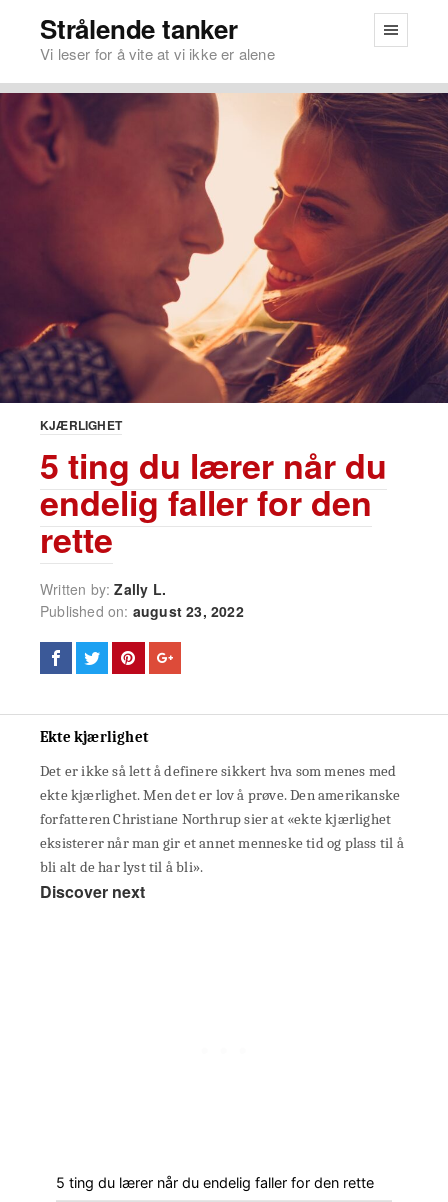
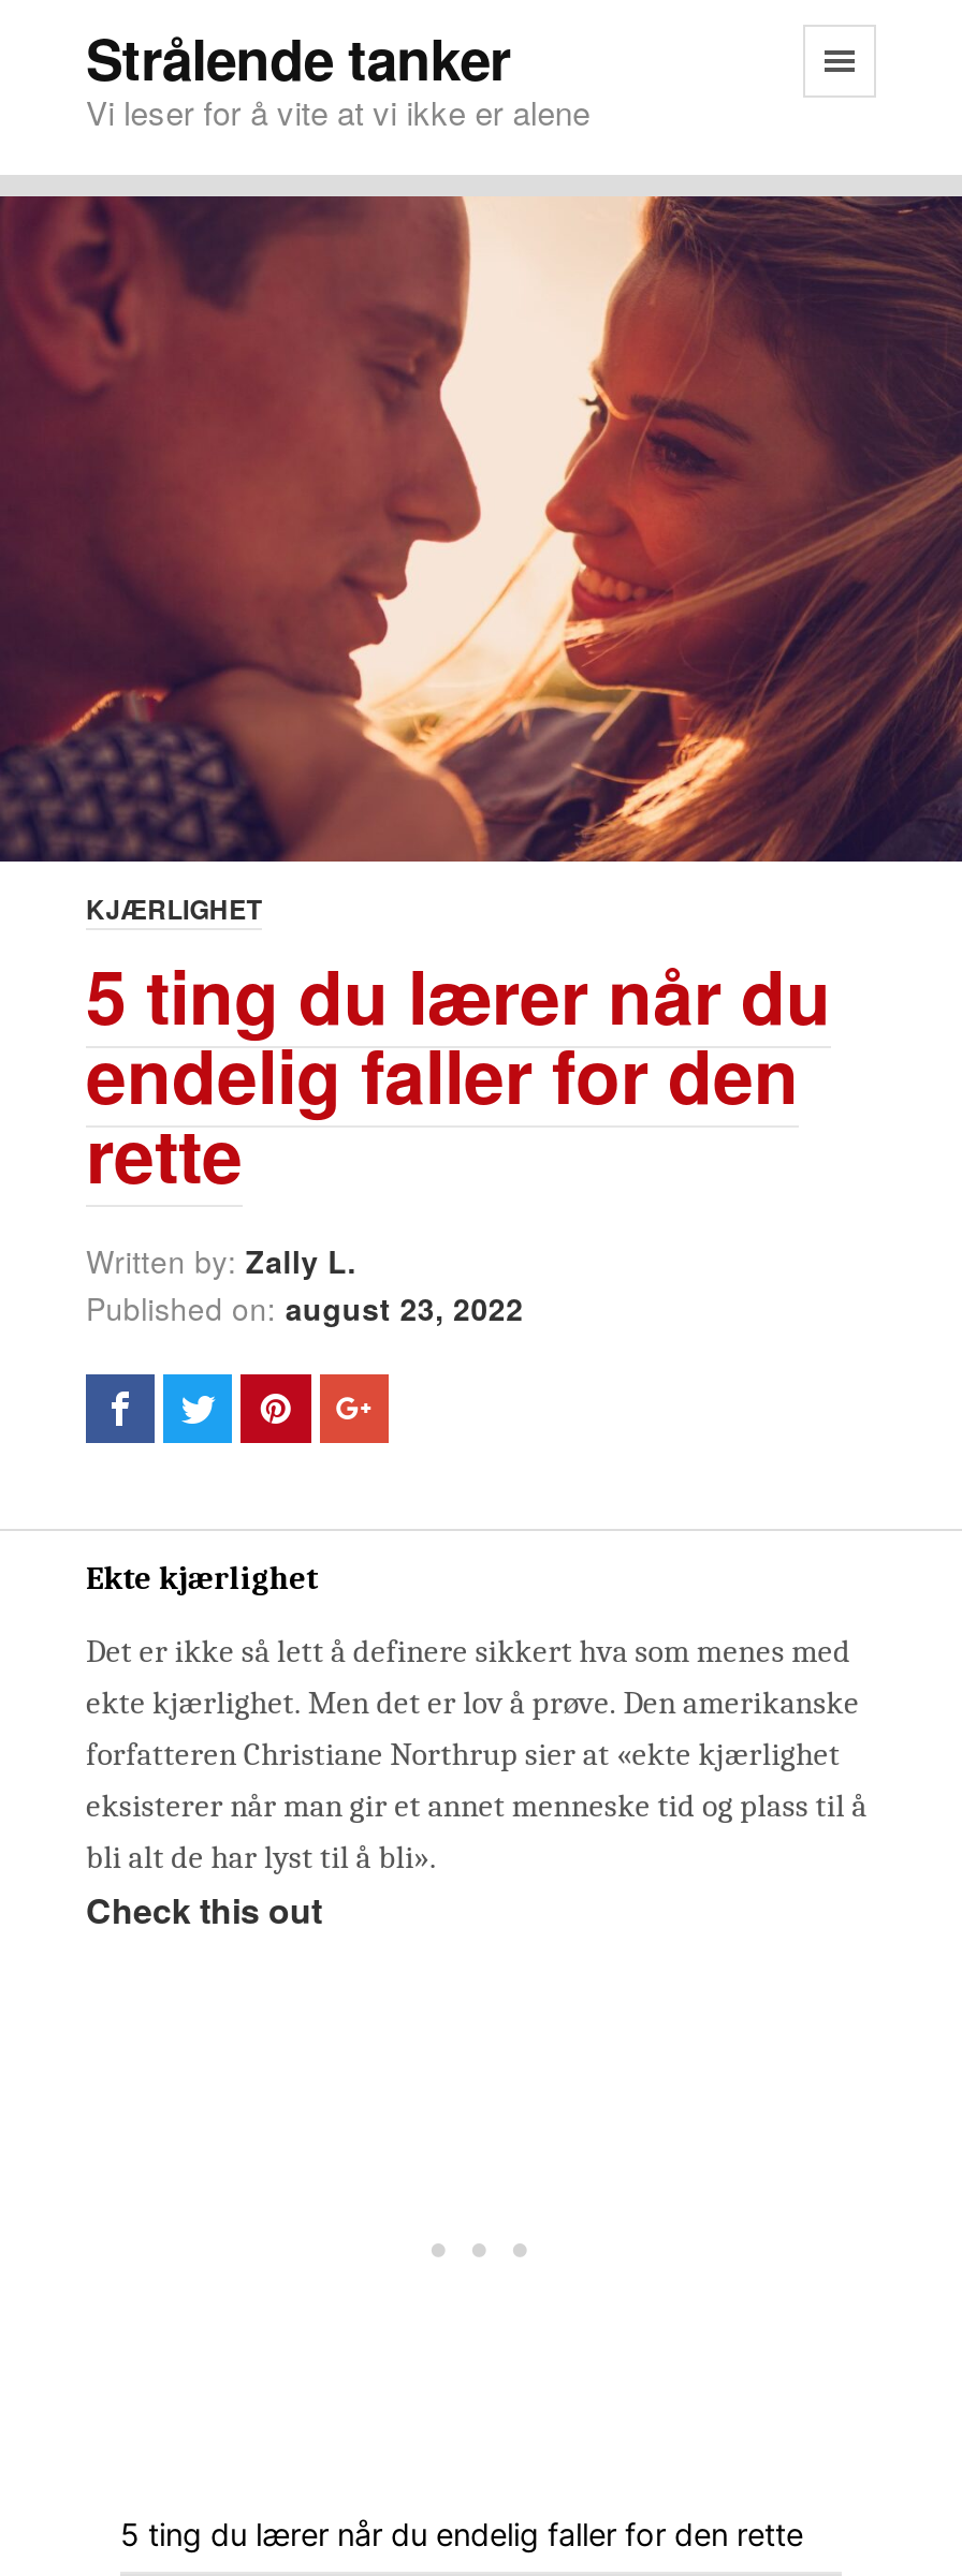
[40,880,145,903] Discover next -> [86,1885,322,1935] Check this out

